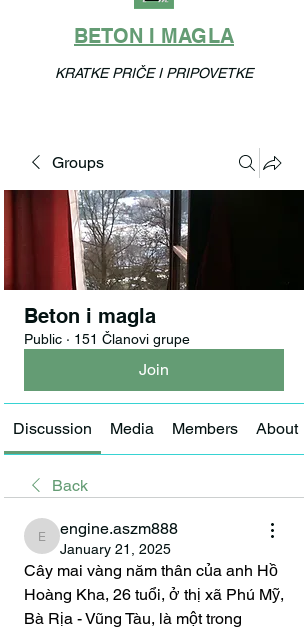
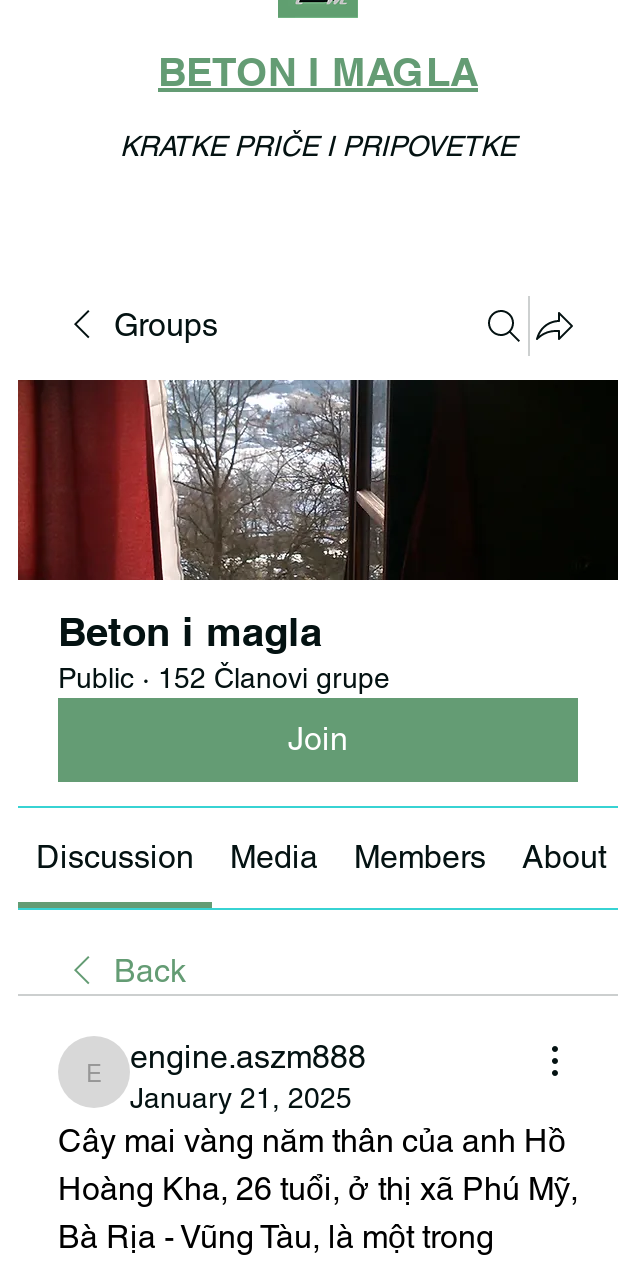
[24,331,190,347] Public · 151 Članovi grupe -> [58,662,390,694] Public · 152 Članovi grupe

